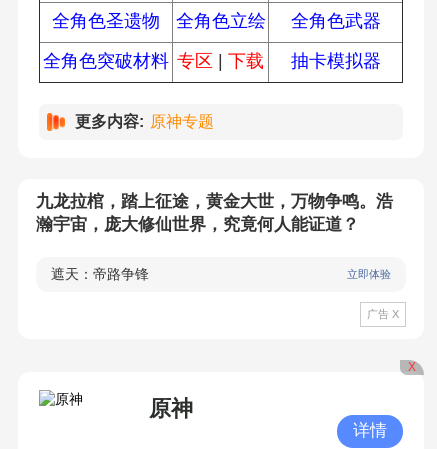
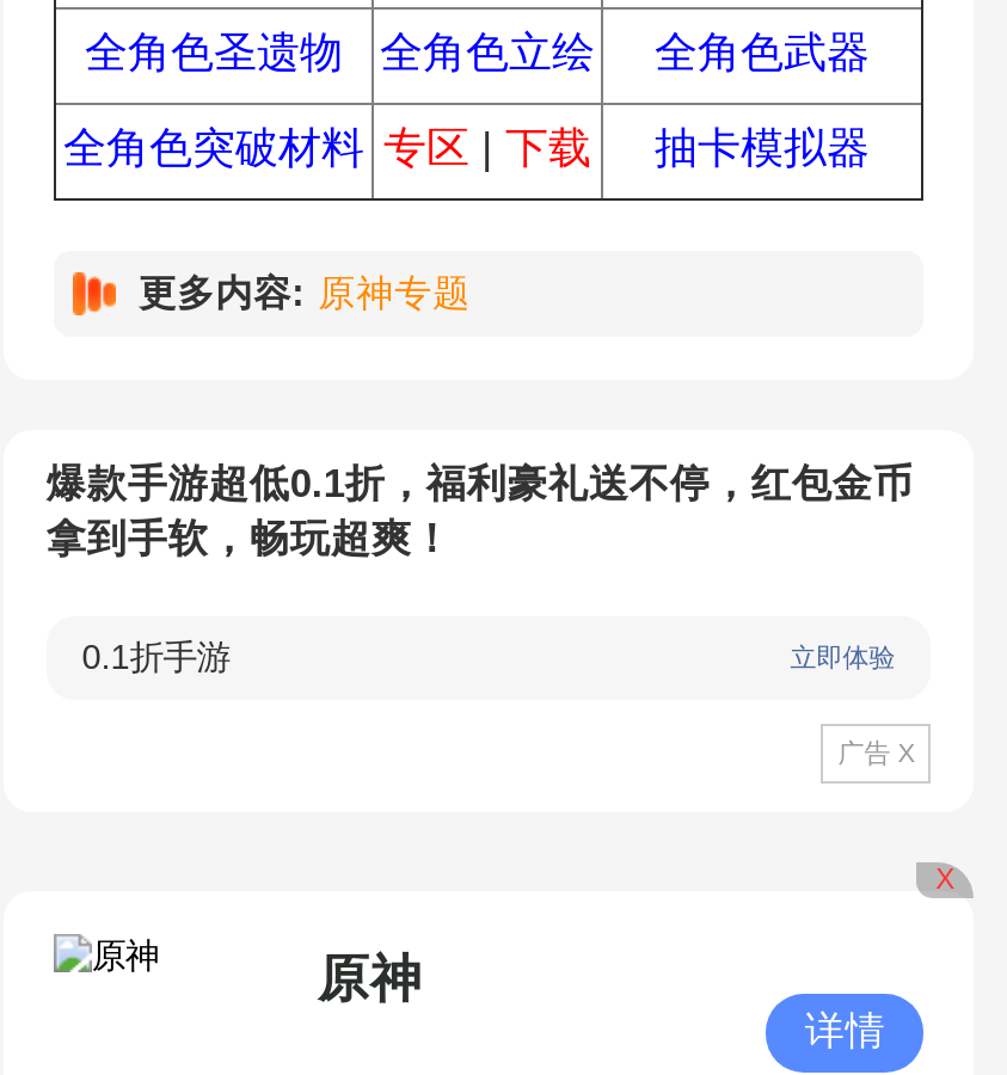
[36,192,393,234] 九龙拉棺，踏上征途，黄金大世，万物争鸣。浩 | 瀚宇宙，庞大修仙世界，究竟何人能证道？ -> [46,462,913,563] 爆款手游超低0.1折，福利豪礼送不停，红包金币 | 拿到手软，畅玩超爽！
[51,266,149,282] 遮天：帝路争锋 -> [82,639,230,677] 0.1折手游

